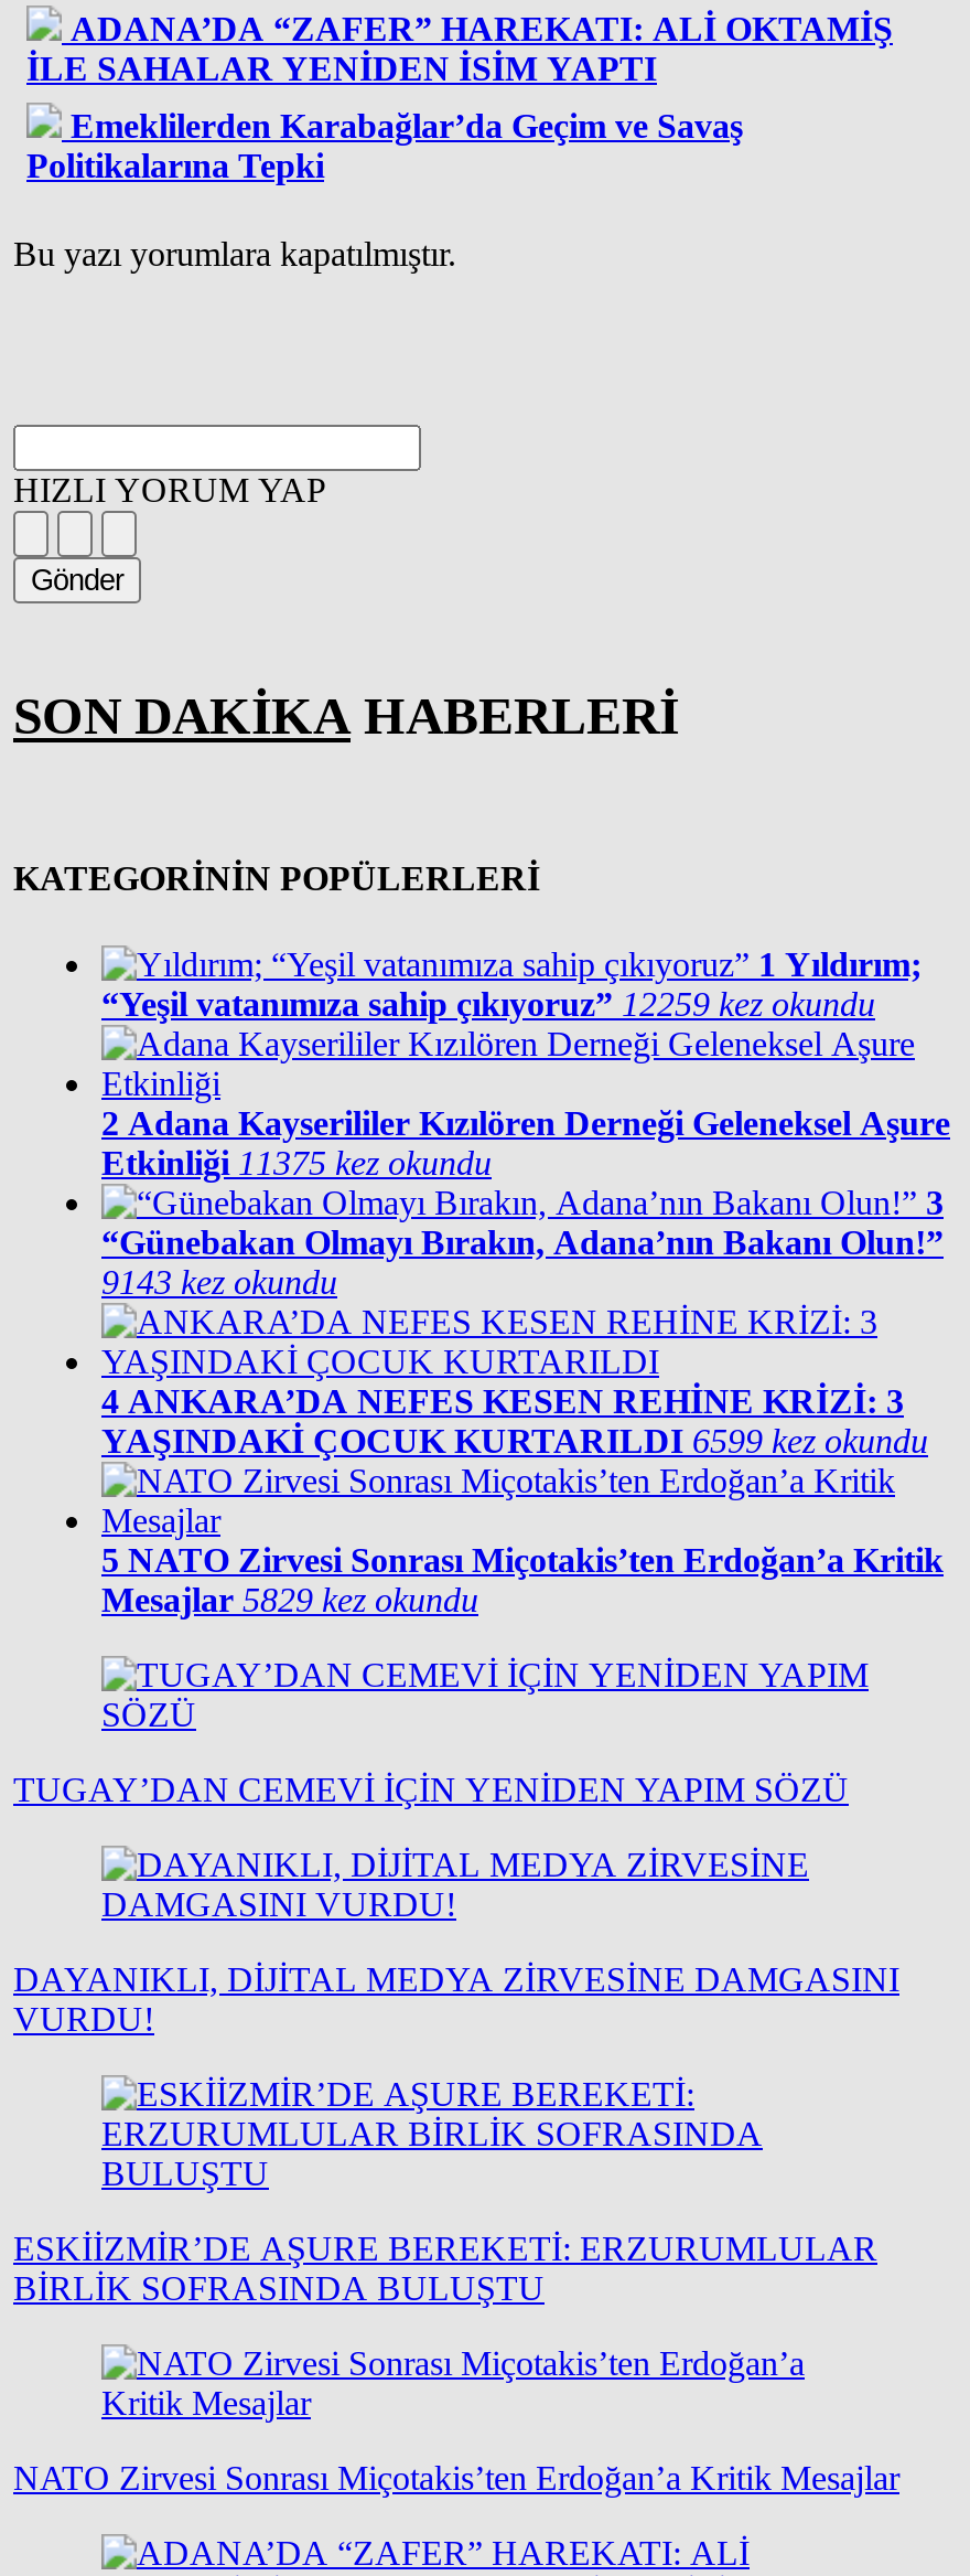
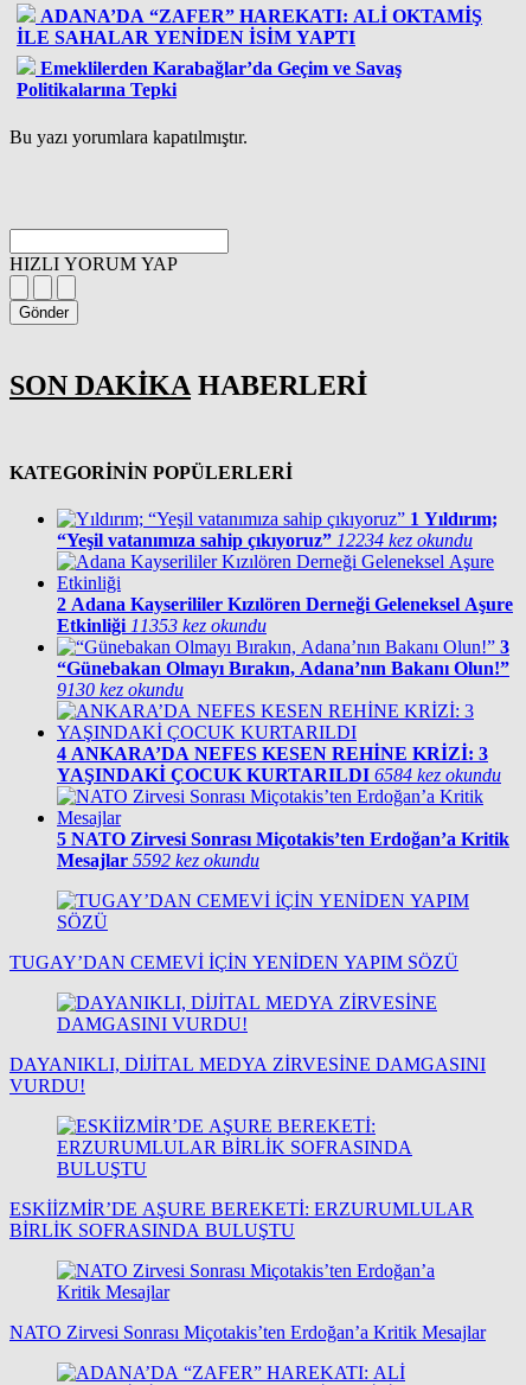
[101,985,875,1023] “Yeşil vatanımıza sahip çıkıyoruz” 12259 kez okundu -> [57,530,473,550] “Yeşil vatanımıza sahip çıkıyoruz” 12234 kez okundu
[101,1144,492,1182] Etkinliği 11375 kez okundu -> [57,615,267,636] Etkinliği 11353 kez okundu
[101,1263,337,1301] 9143 kez okundu -> [57,679,184,700] 9130 kez okundu
[101,1422,928,1460] YAŞINDAKİ ÇOCUK KURTARILDI 6599 kez okundu -> [57,765,501,785] YAŞINDAKİ ÇOCUK KURTARILDI 6584 kez okundu
[101,1581,478,1618] Mesajlar 5829 kez okundu -> [57,850,259,870] Mesajlar 5592 kez okundu

